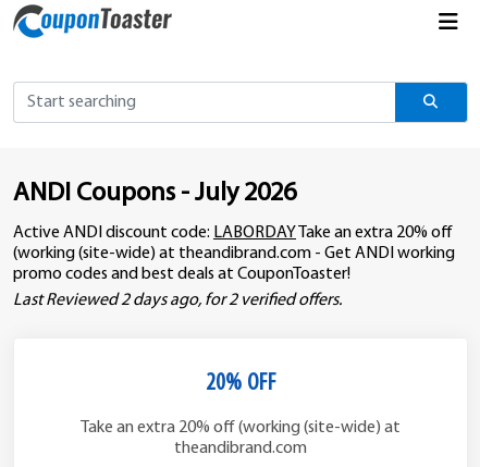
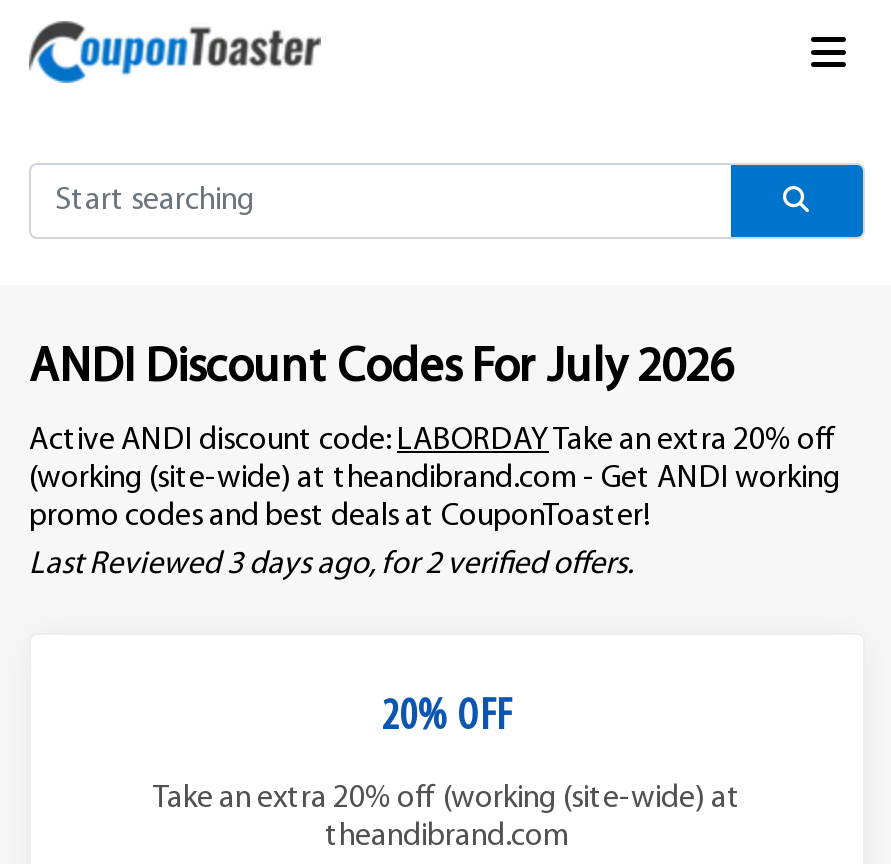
[13,181,296,207] ANDI Coupons - July 2026 -> [29,345,733,393] ANDI Discount Codes For July 2026
[13,292,342,309] Last Reviewed 2 days ago, for 2 verified offers. -> [29,549,633,581] Last Reviewed 3 days ago, for 2 verified offers.

